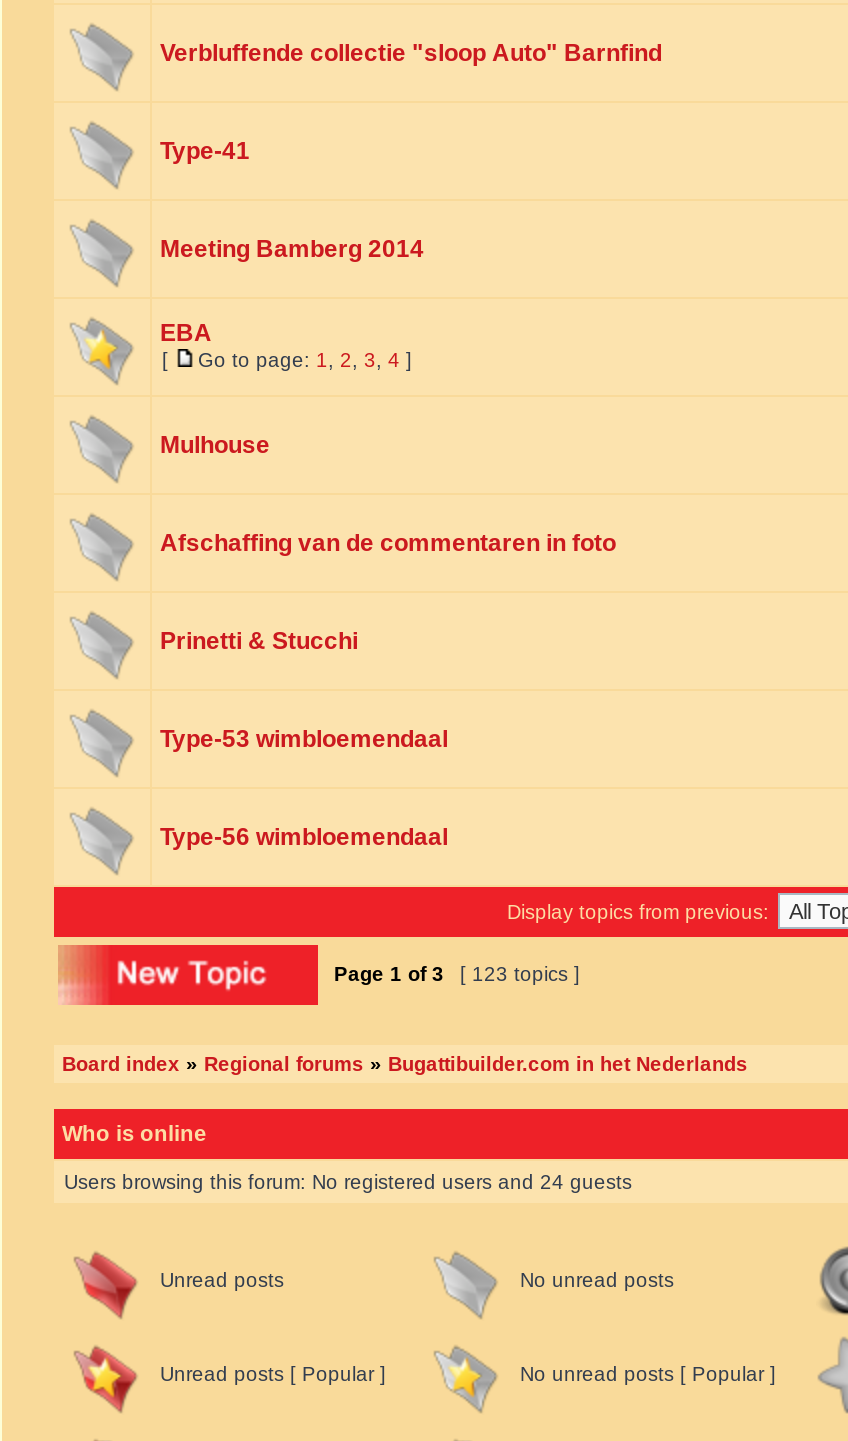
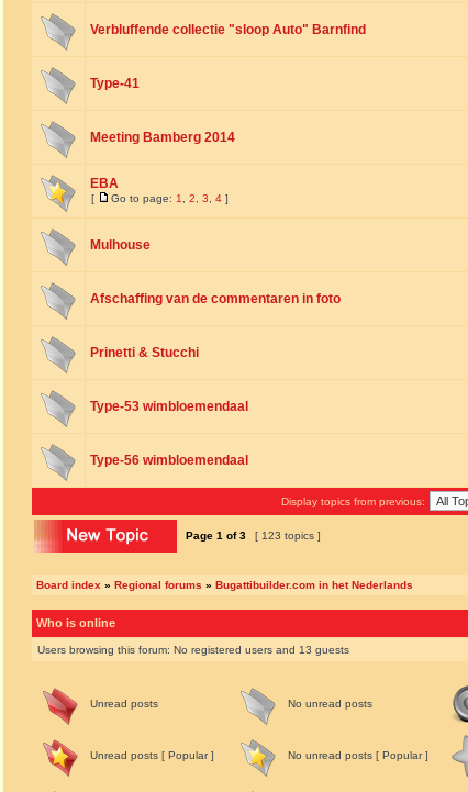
[64,1171,632,1193] Users browsing this forum: No registered users and 24 guests -> [37,644,349,656] Users browsing this forum: No registered users and 13 guests

